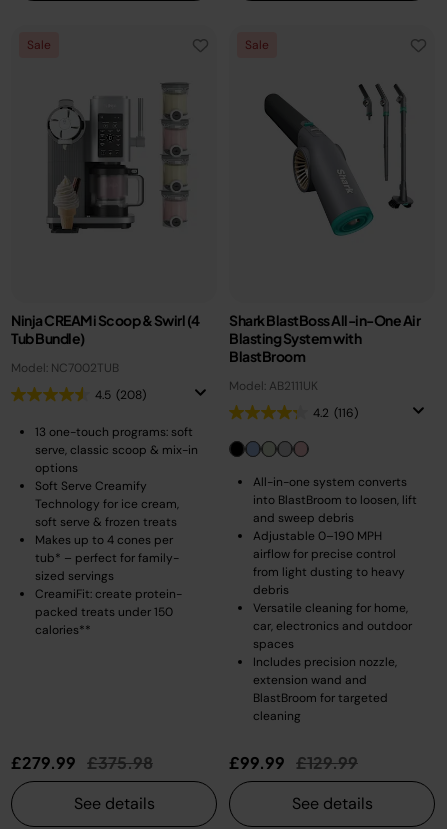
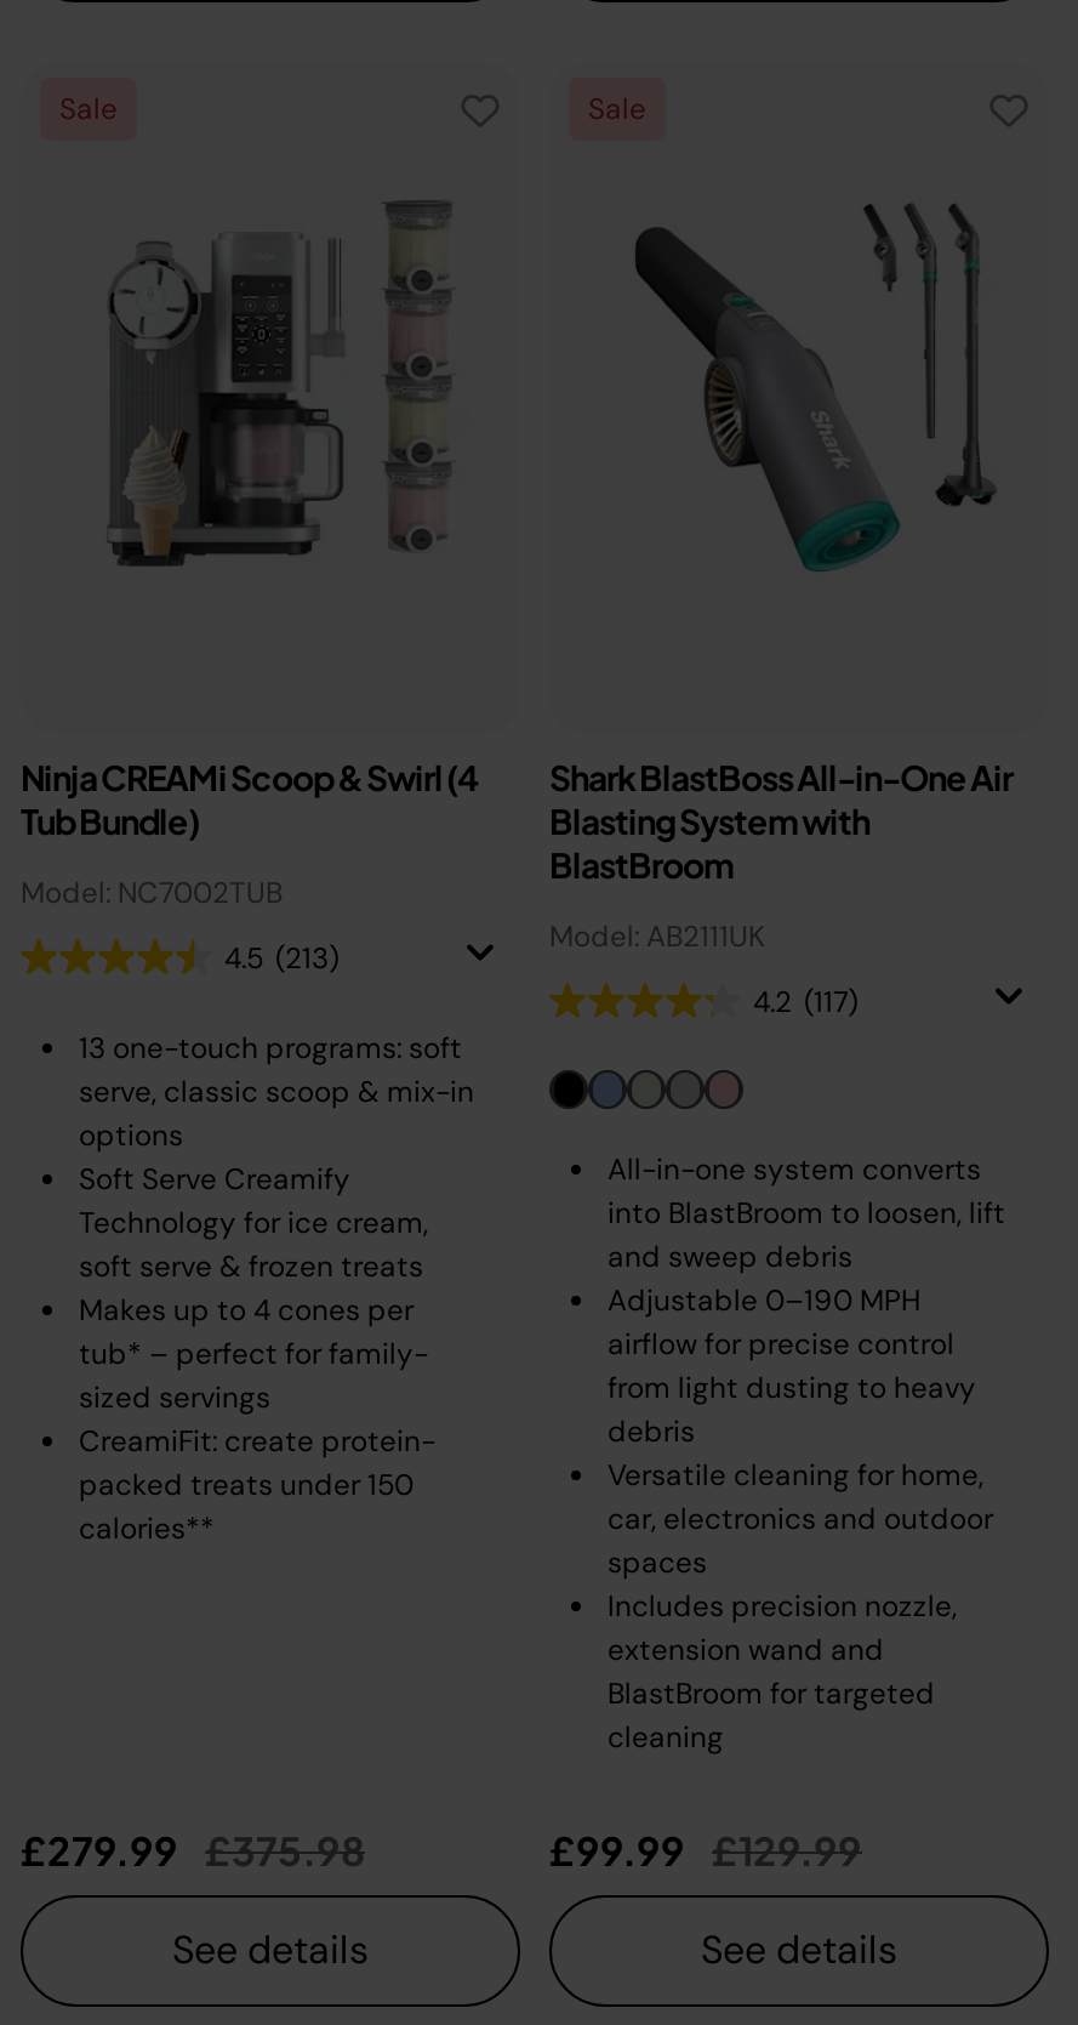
[95,387,146,403] 4.5 (208) -> [224,939,338,977] 4.5 (213)
[313,405,358,421] 4.2 (116) -> [753,982,857,1021] 4.2 (117)

